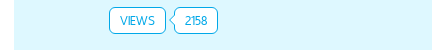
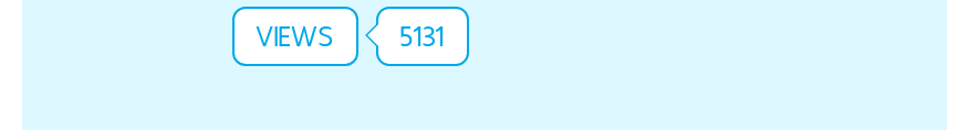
[120,8,207,30] VIEWS 2158 -> [256,10,444,58] VIEWS 5131

